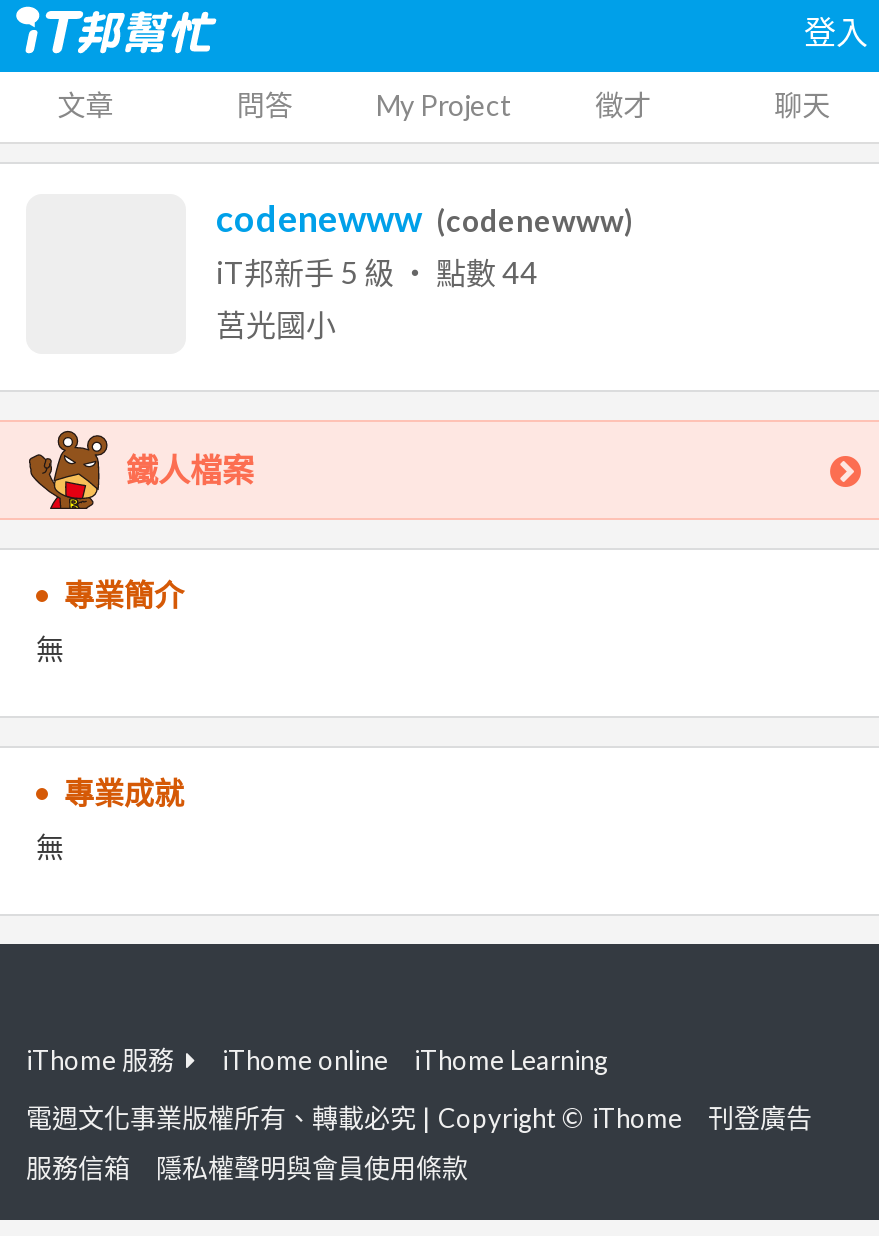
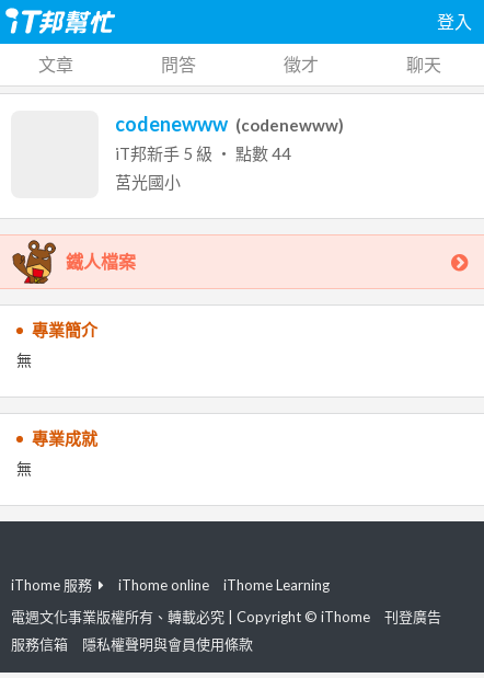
[376,88,512,122] My Project -> none

